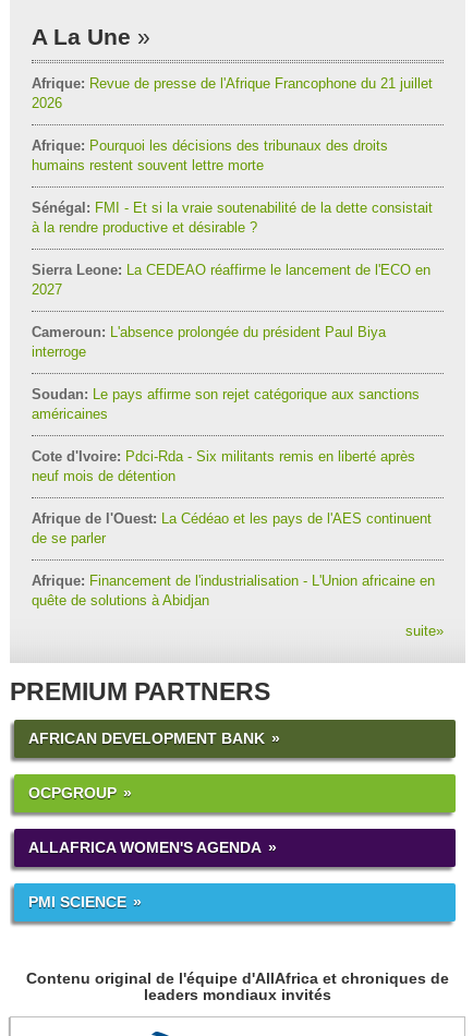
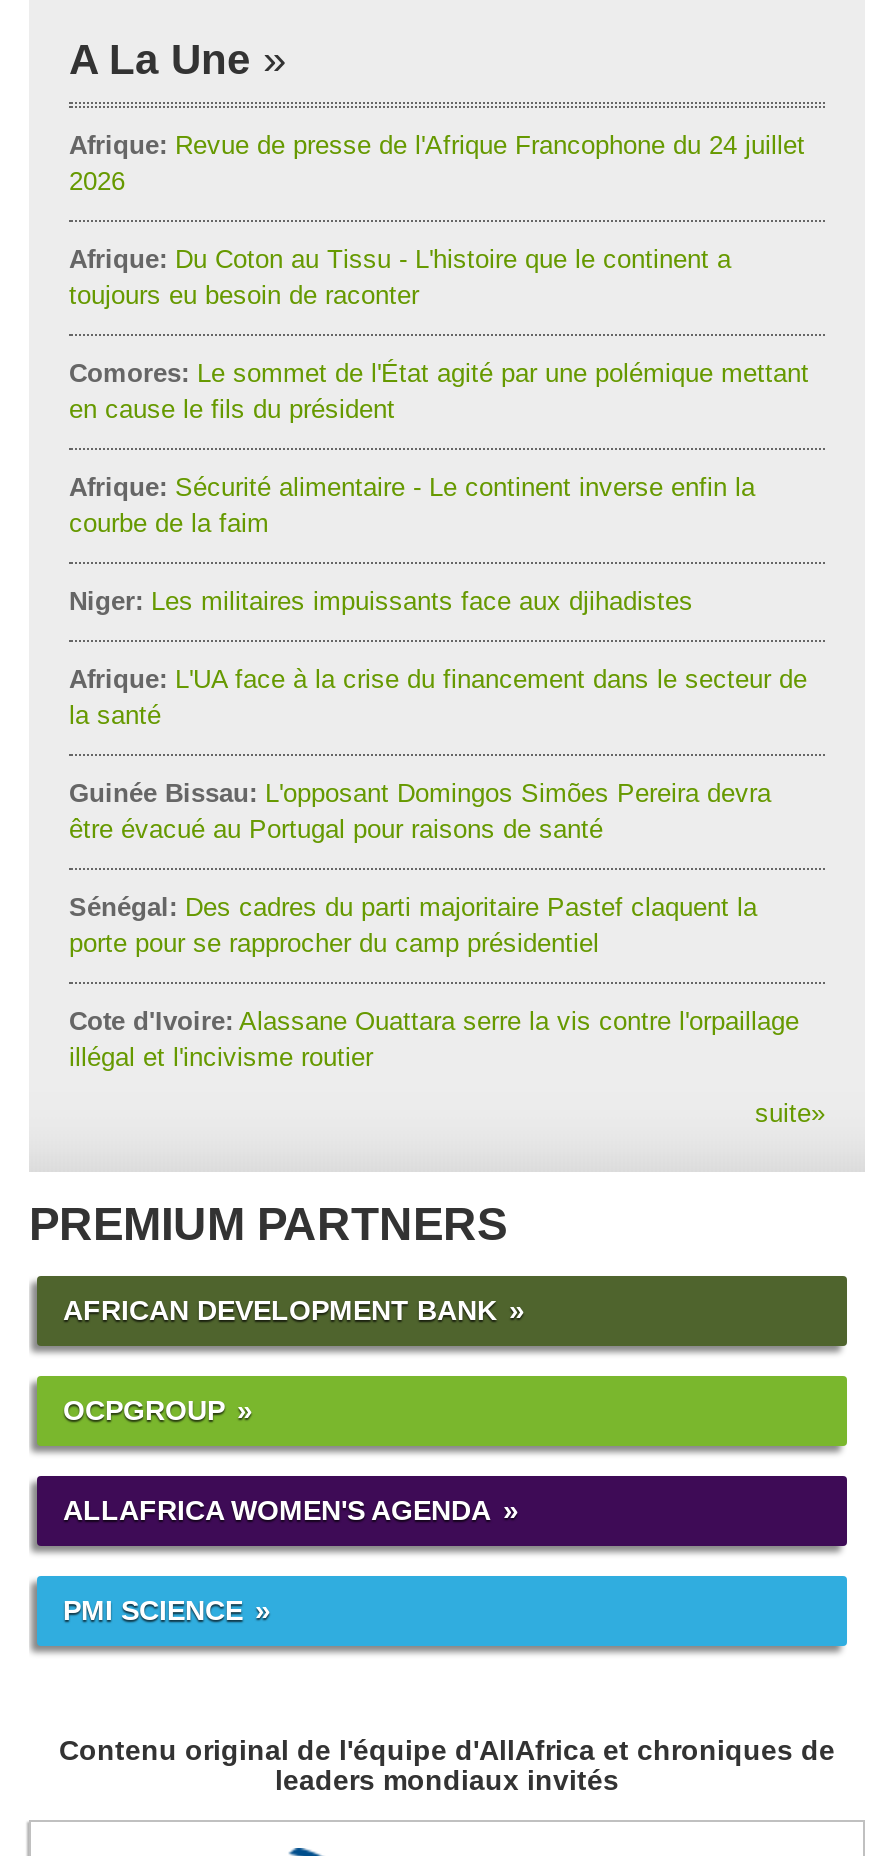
[32,75,433,92] Afrique: Revue de presse de l'Afrique Francophone du 21 juillet -> [69,130,805,160] Afrique: Revue de presse de l'Afrique Francophone du 24 juillet
[32,137,388,173] Afrique: Pourquoi les décisions des tribunaux des droits | humains restent souvent lettre morte -> [69,244,731,310] Afrique: Du Coton au Tissu - L'histoire que le continent a | toujours eu besoin de raconter
[32,200,433,236] Sénégal: FMI - Et si la vraie soutenabilité de la dette consistait | à la rendre productive et désirable ? -> [69,358,809,424] Comores: Le sommet de l'État agité par une polémique mettant | en cause le fils du président
[32,262,430,298] Sierra Leone: La CEDEAO réaffirme le lancement de l'ECO en | 2027 -> [69,472,755,538] Afrique: Sécurité alimentaire - Le continent inverse enfin la | courbe de la faim
[32,324,386,360] Cameroun: L'absence prolongée du président Paul Biya | interroge -> [69,586,693,616] Niger: Les militaires impuissants face aux djihadistes
[32,386,420,422] Soudan: Le pays affirme son rejet catégorique aux sanctions | américaines -> [69,664,807,730] Afrique: L'UA face à la crise du financement dans le secteur de | la santé
[32,448,415,484] Cote d'Ivoire: Pdci-Rda - Six militants remis en liberté après | neuf mois de détention -> [69,778,771,844] Guinée Bissau: L'opposant Domingos Simões Pereira devra | être évacué au Portugal pour raisons de santé
[32,510,432,546] Afrique de l'Ouest: La Cédéao et les pays de l'AES continuent | de se parler -> [69,892,757,958] Sénégal: Des cadres du parti majoritaire Pastef claquent la | porte pour se rapprocher du camp présidentiel
[32,573,435,609] Afrique: Financement de l'industrialisation - L'Union africaine en | quête de solutions à Abidjan -> [69,1006,799,1072] Cote d'Ivoire: Alassane Ouattara serre la vis contre l'orpaillage | illégal et l'incivisme routier

